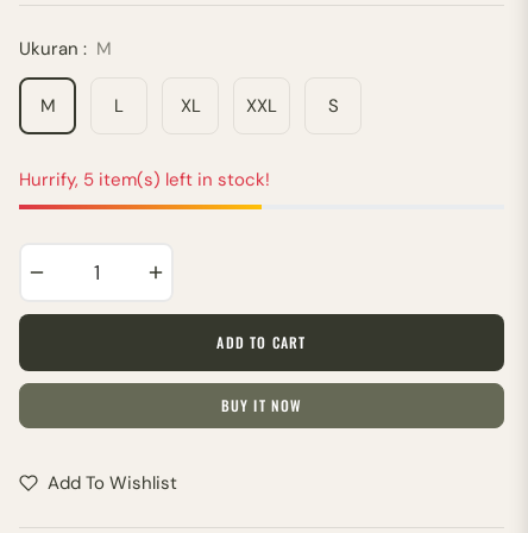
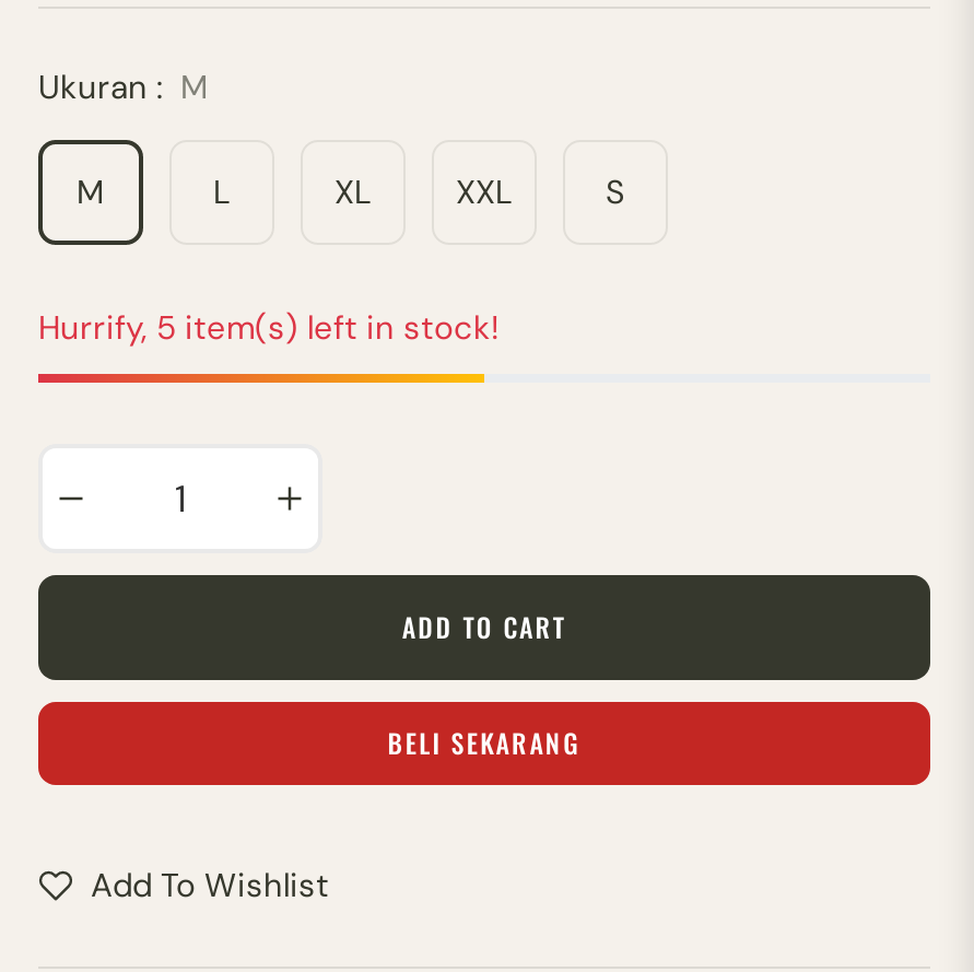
[221,395,303,415] BUY IT NOW -> [387,723,581,760] BELI SEKARANG

